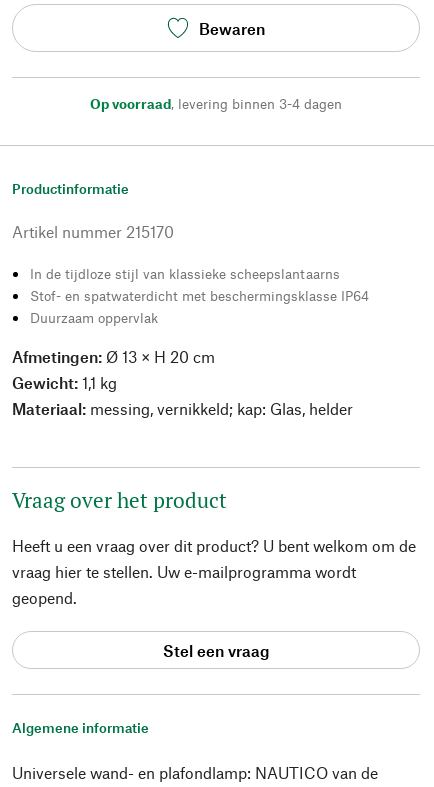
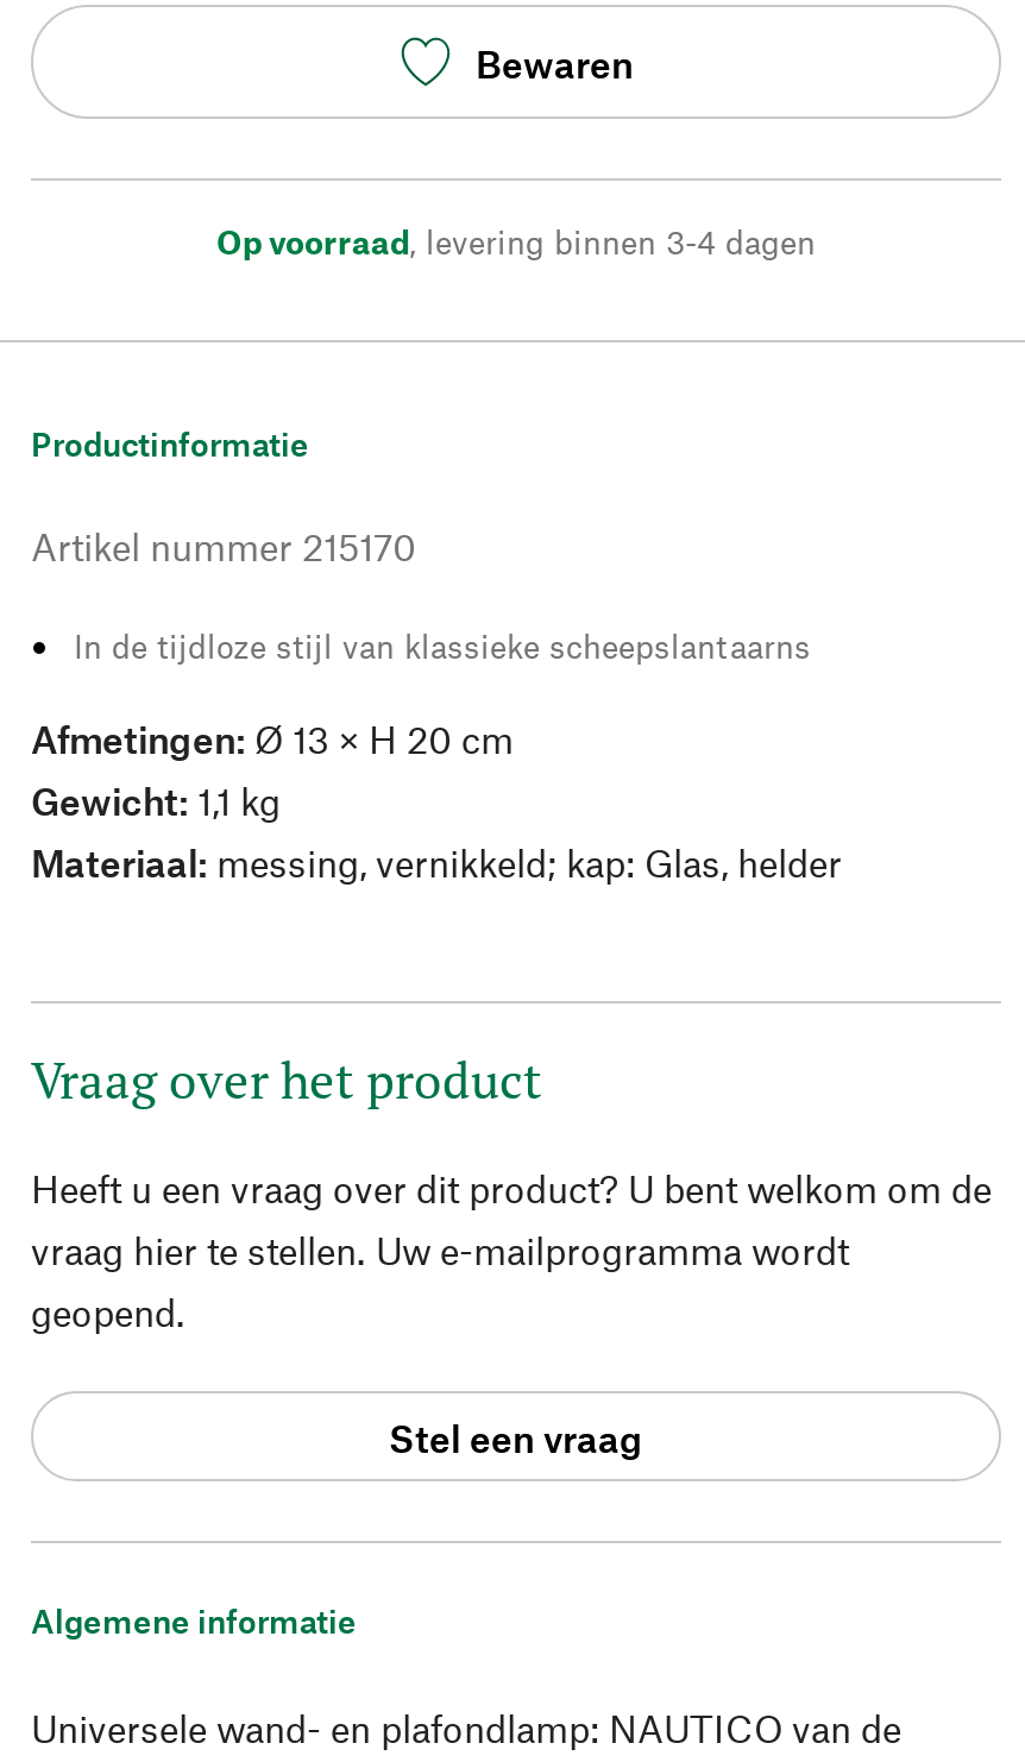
[30,287,369,326] Stof- en spatwaterdicht met beschermingsklasse IP64 | Duurzaam oppervlak -> none

